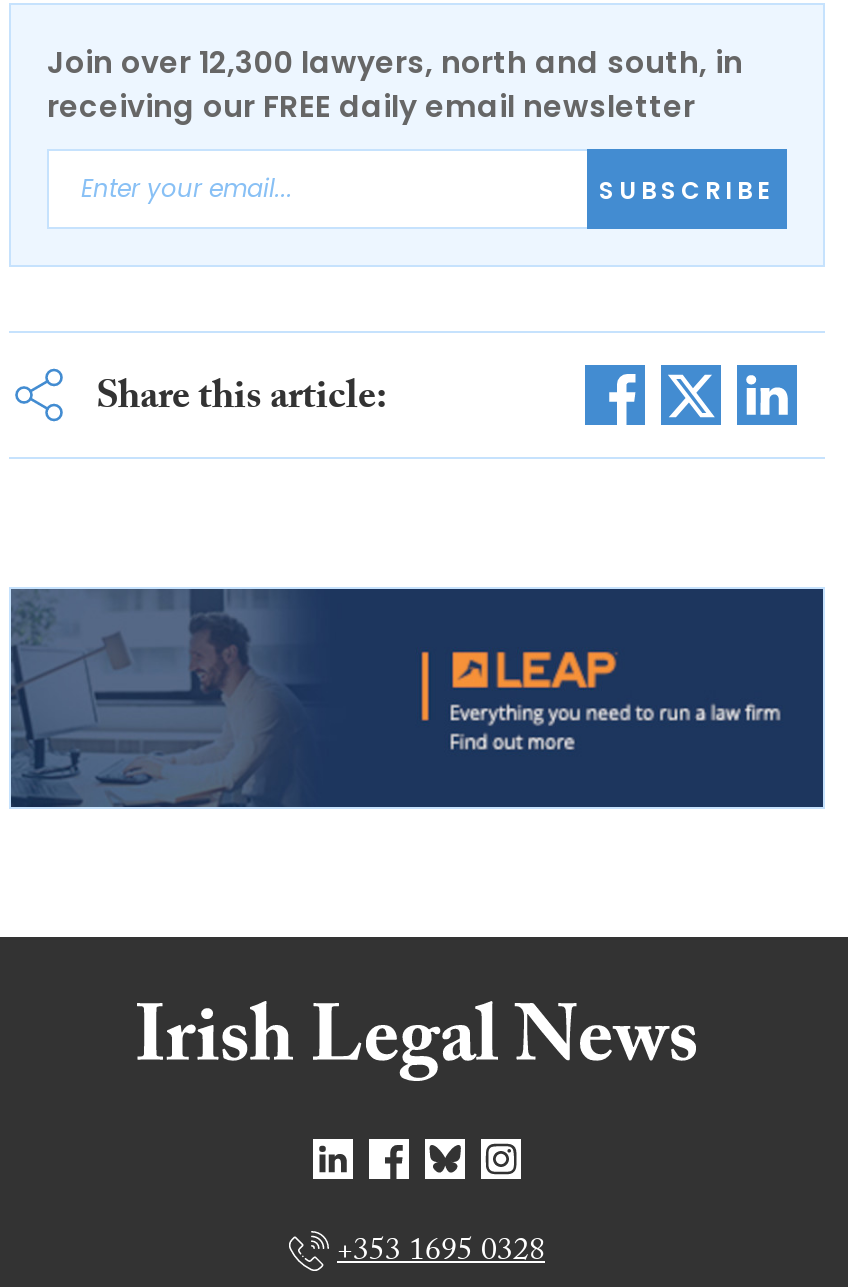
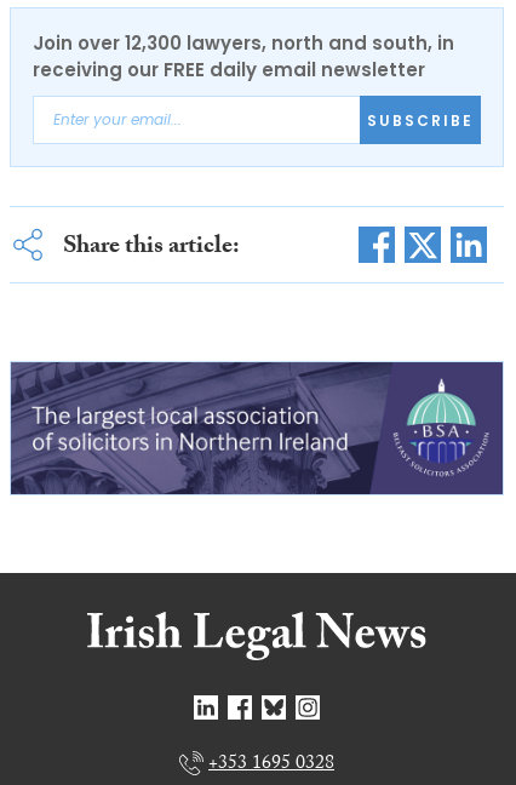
[11,589,819,805] [image] -> [11,362,503,494] [image]

